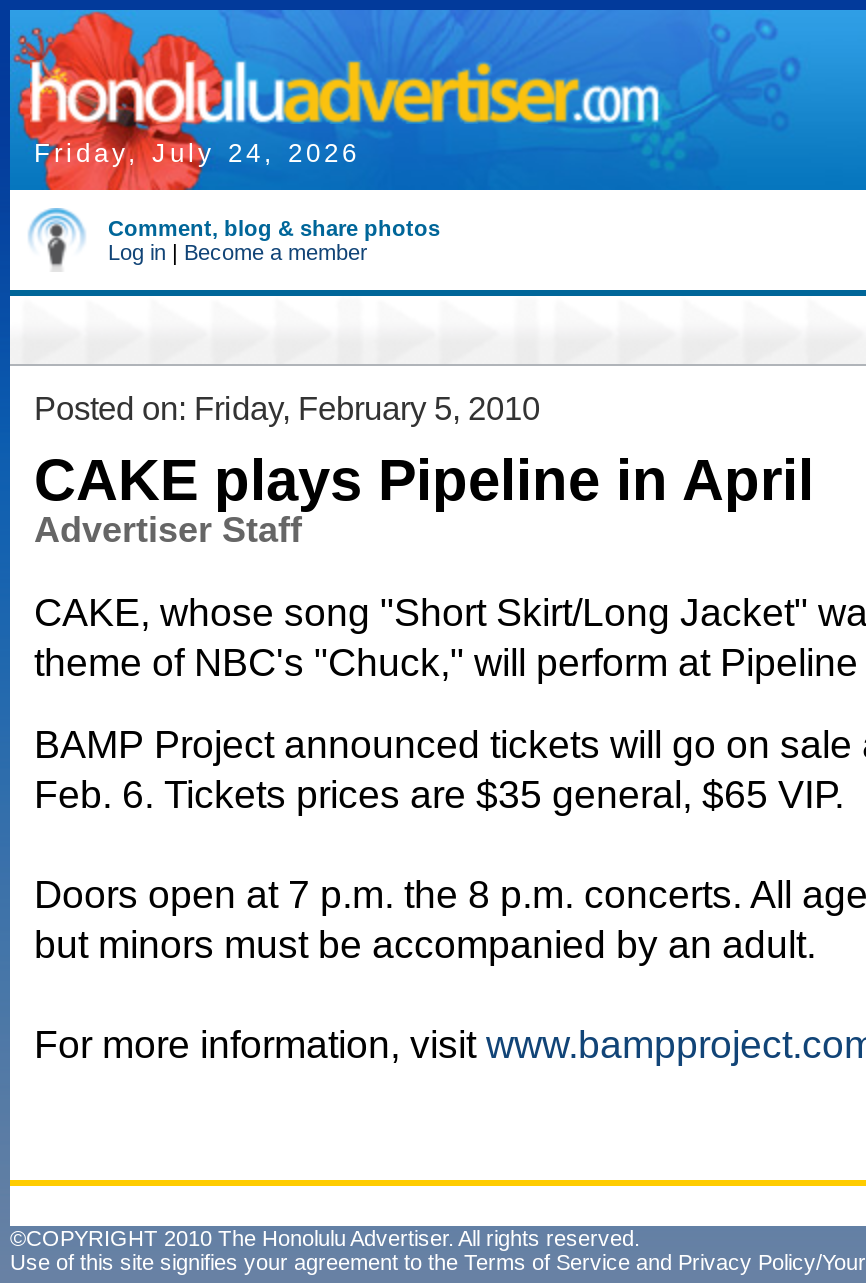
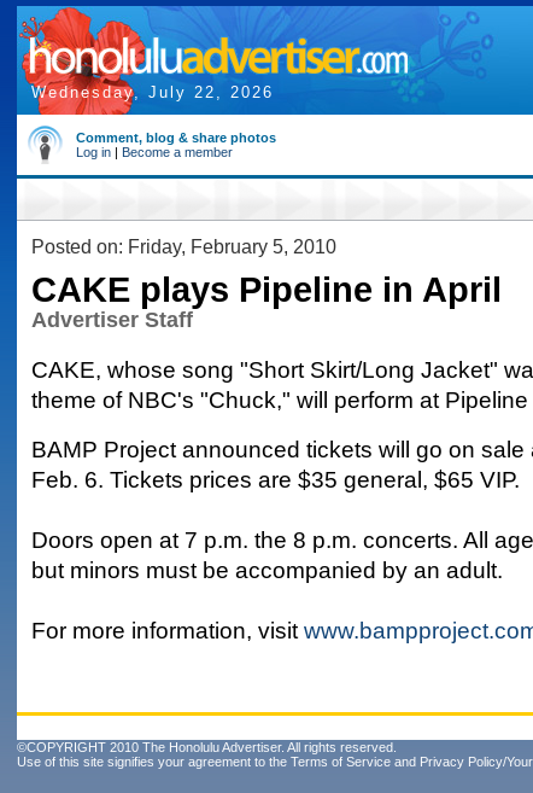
[34,138,360,168] Friday, July 24, 2026 -> [31,83,274,101] Wednesday, July 22, 2026

